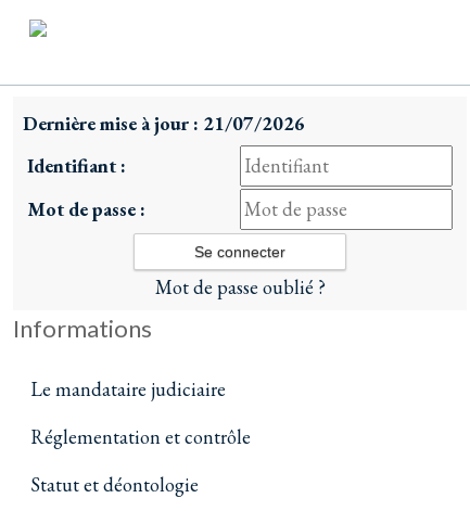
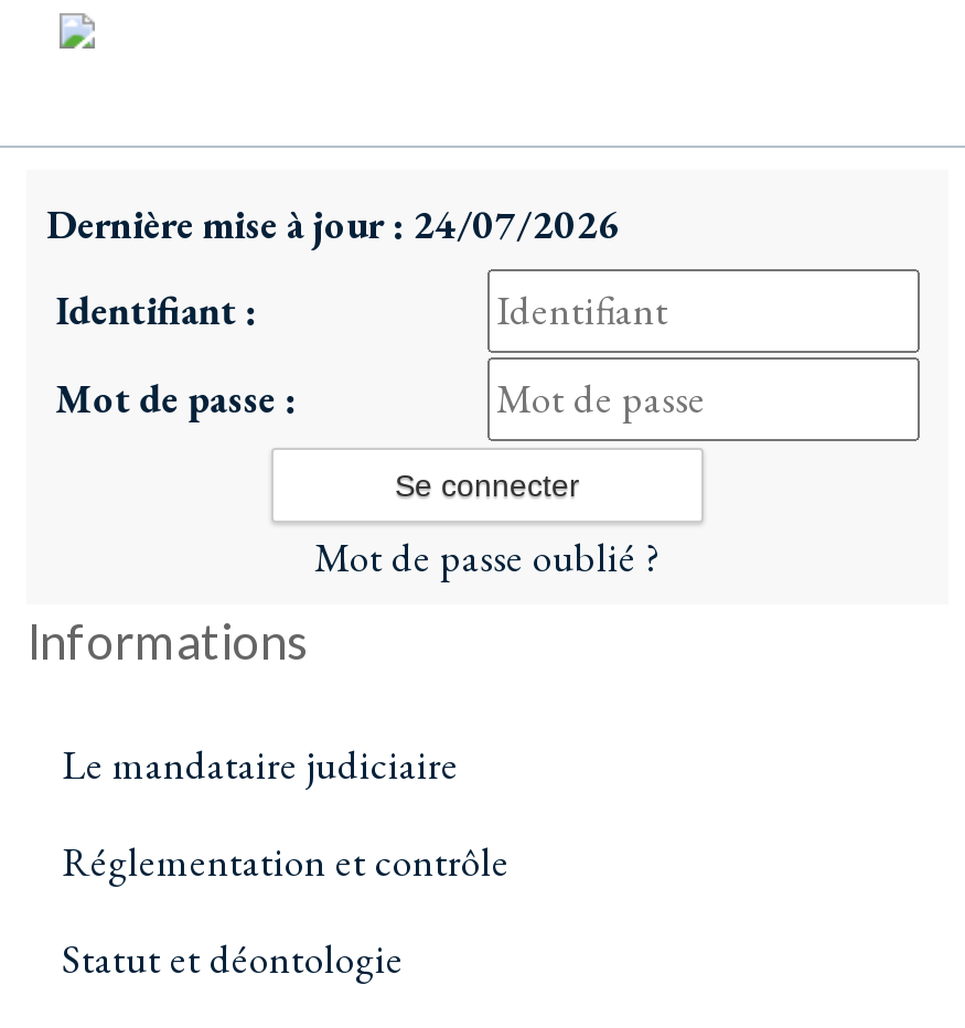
[23,111,305,136] Dernière mise à jour : 21/07/2026 -> [46,199,620,249] Dernière mise à jour : 24/07/2026

